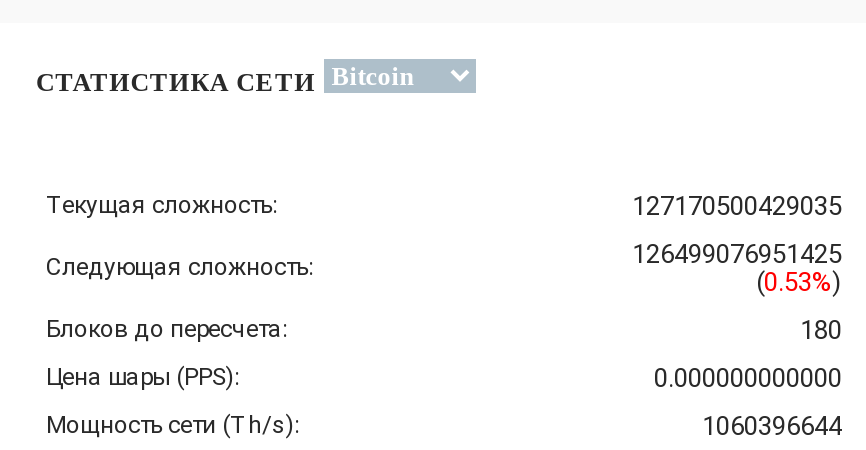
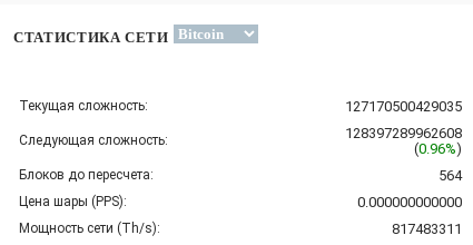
[632,239,842,269] 126499076951425 -> [345,125,462,141] 128397289962608
[756,267,842,297] (0.53%) -> [414,140,462,157] (0.96%)
[800,315,842,345] 180 -> [438,167,462,184] 564
[702,411,842,441] 1060396644 -> [392,220,462,237] 817483311

